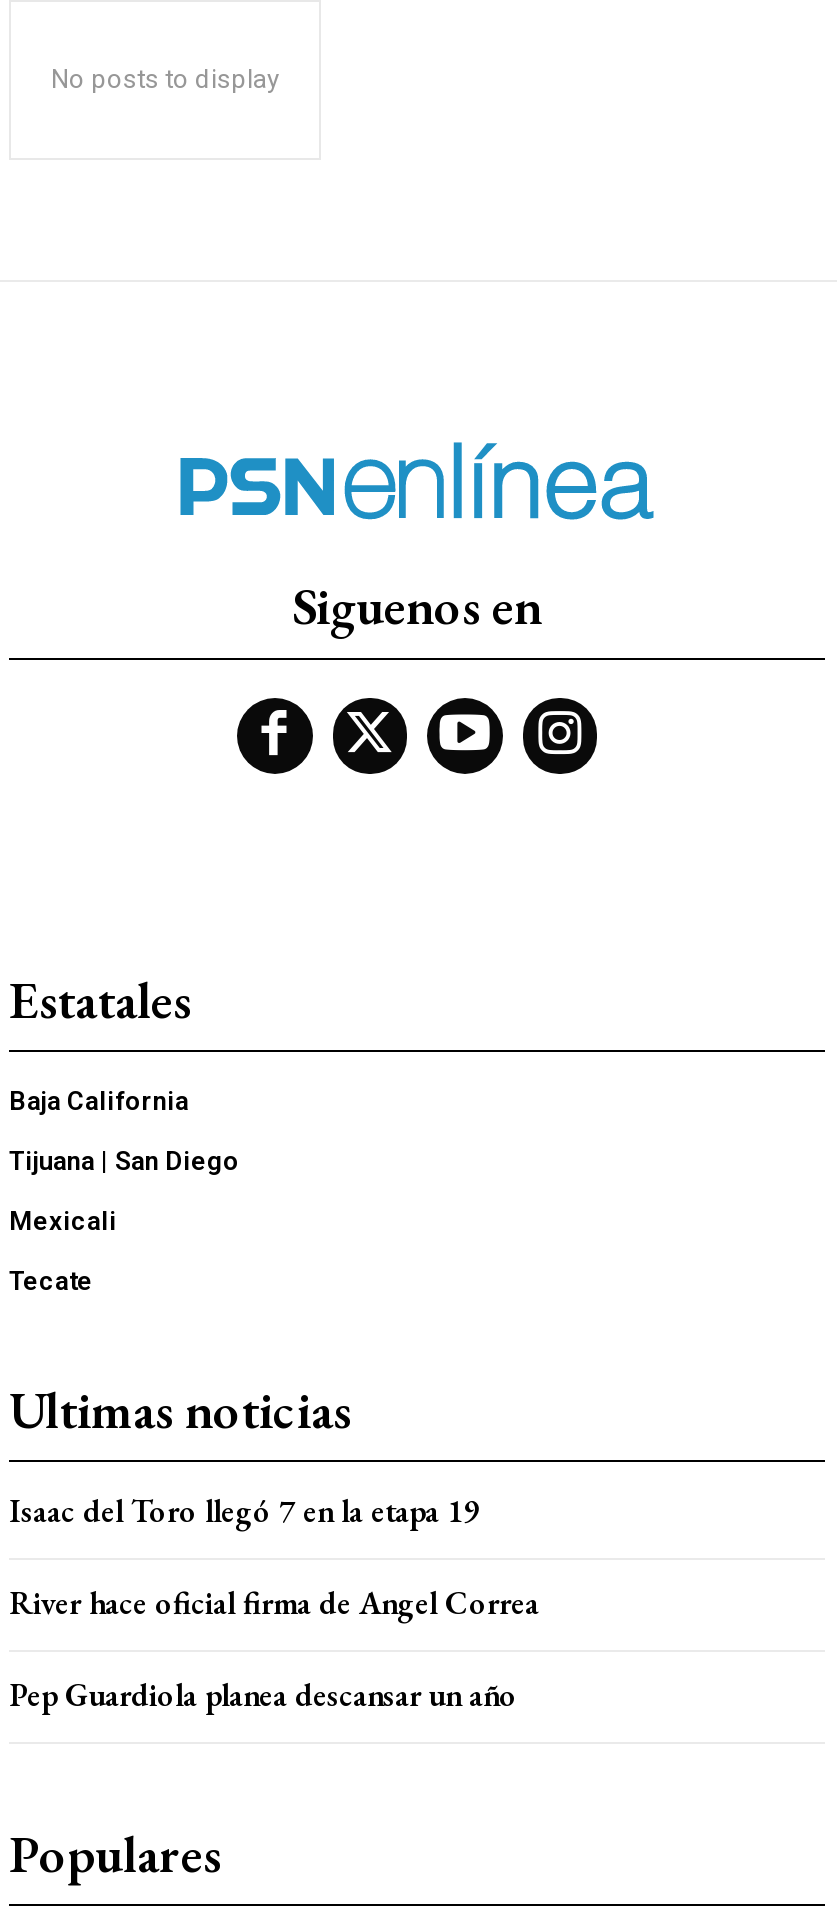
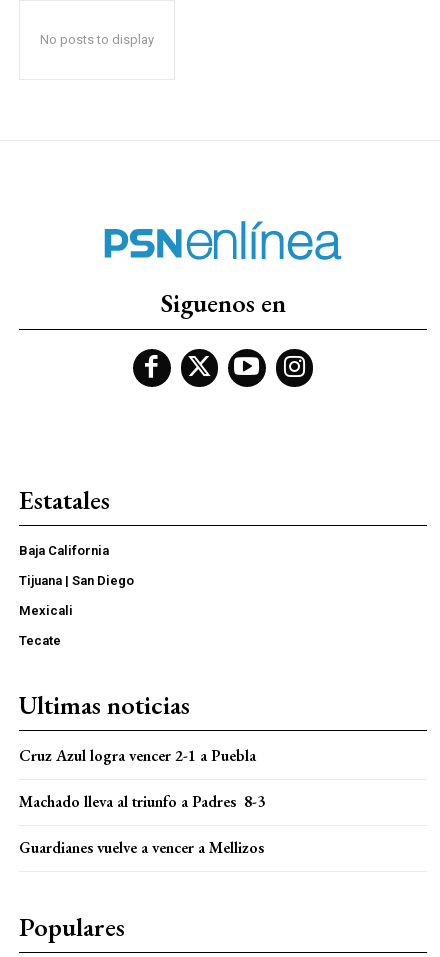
[9,1489,479,1531] Isaac del Toro llegó 7 en la etapa 19 -> [19,744,256,765] Cruz Azul logra vencer 2-1 a Puebla
[9,1581,539,1623] River hace oficial firma de Angel Correa -> [19,790,265,811] Machado lleva al triunfo a Padres 8-3
[9,1673,517,1715] Pep Guardiola planea descansar un año -> [19,836,264,857] Guardianes vuelve a vencer a Mellizos

